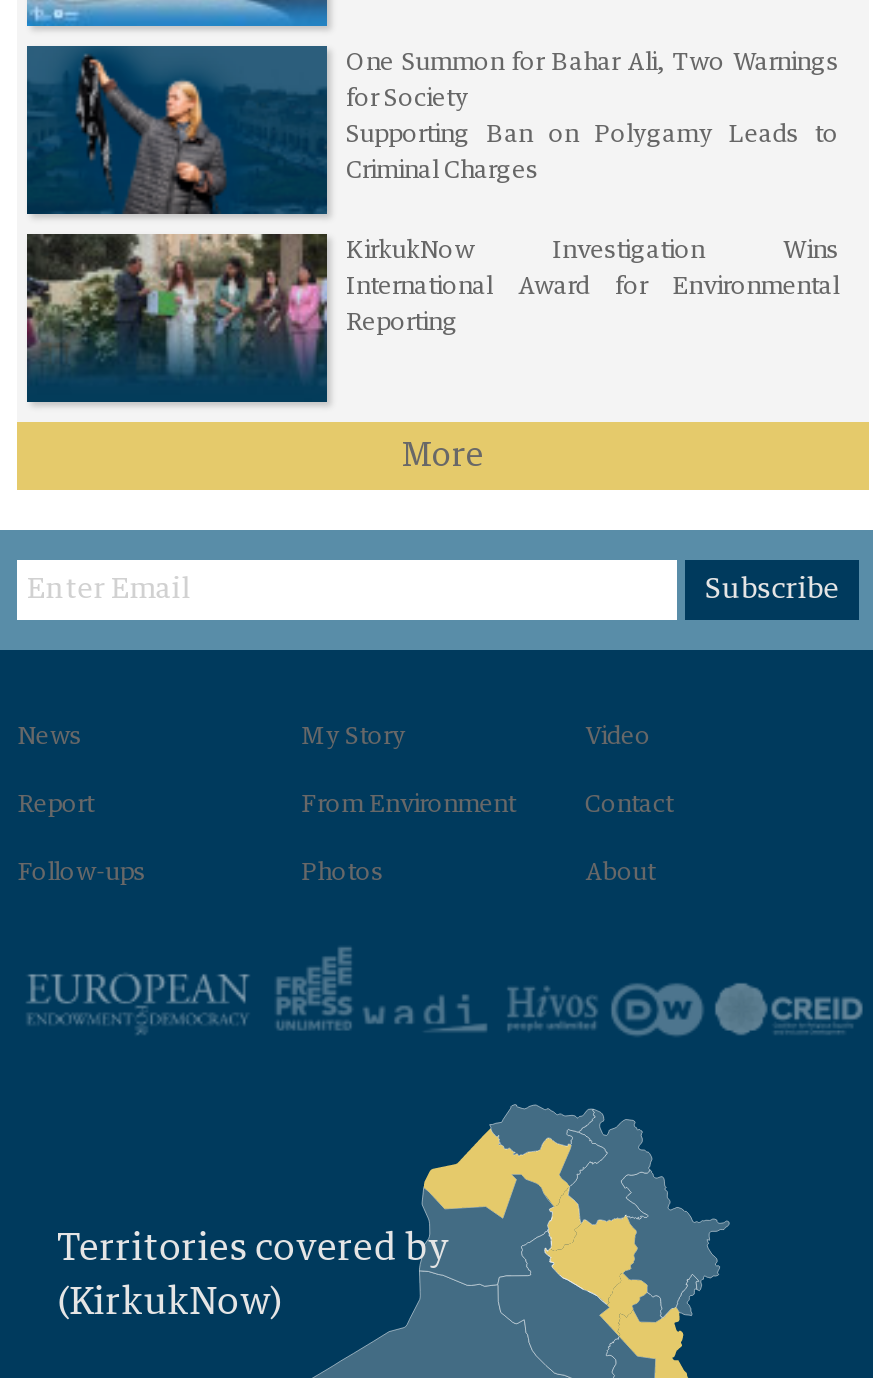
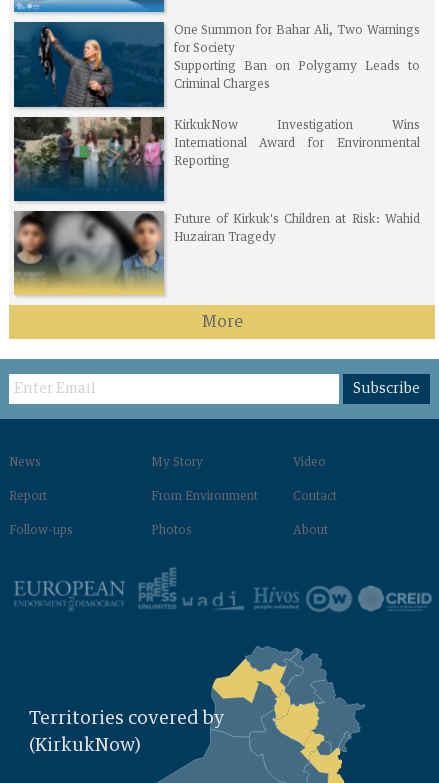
none -> [13,210,420,296] [image] | Future of Kirkuk's Children at Risk: Wahid | Huzairan Tragedy

